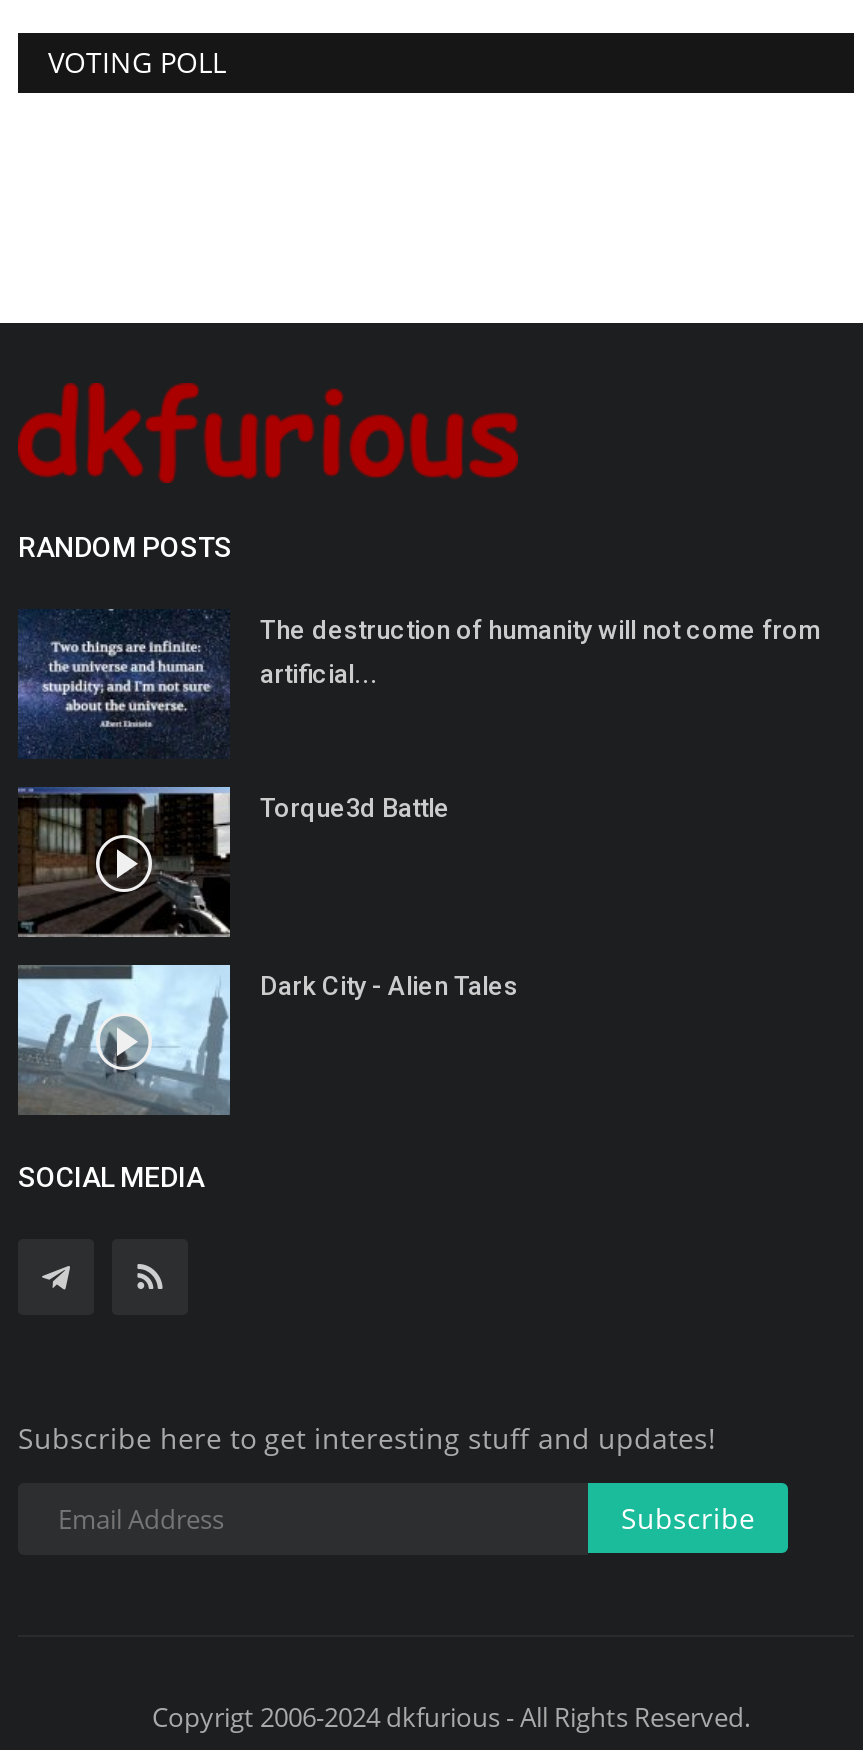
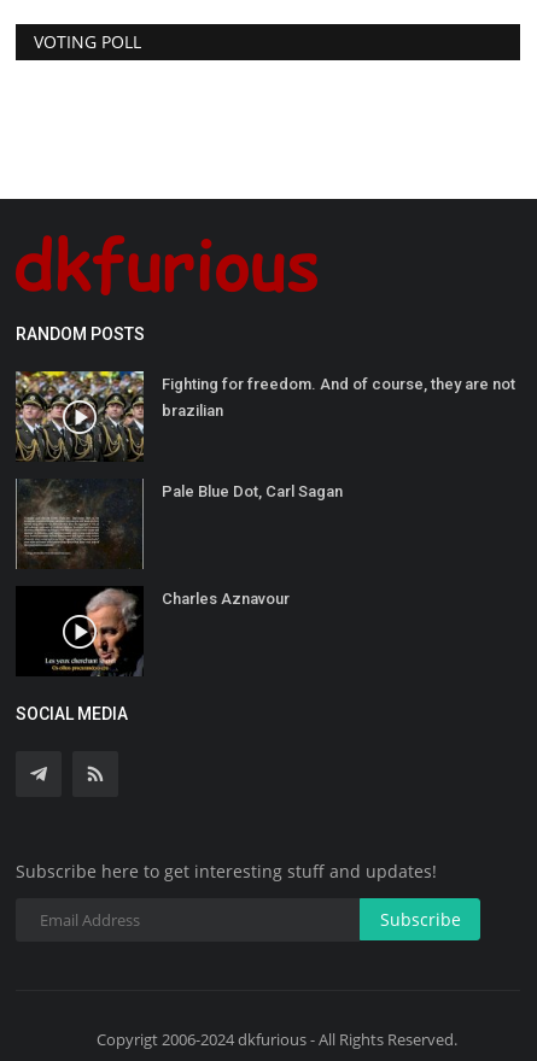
[18,609,820,757] [image] | The destruction of humanity will not come from -> [14,370,515,462] [image] | Fighting for freedom. And of course, they are not
[260,660,378,690] artificial... -> [162,402,223,420] brazilian
[18,785,450,939] [image] | Torque3d Battle -> [14,479,343,569] [image] | Pale Blue Dot, Carl Sagan
[16,963,518,1115] [image] | Dark City - Alien Tales -> [16,586,290,676] [image] | Charles Aznavour

